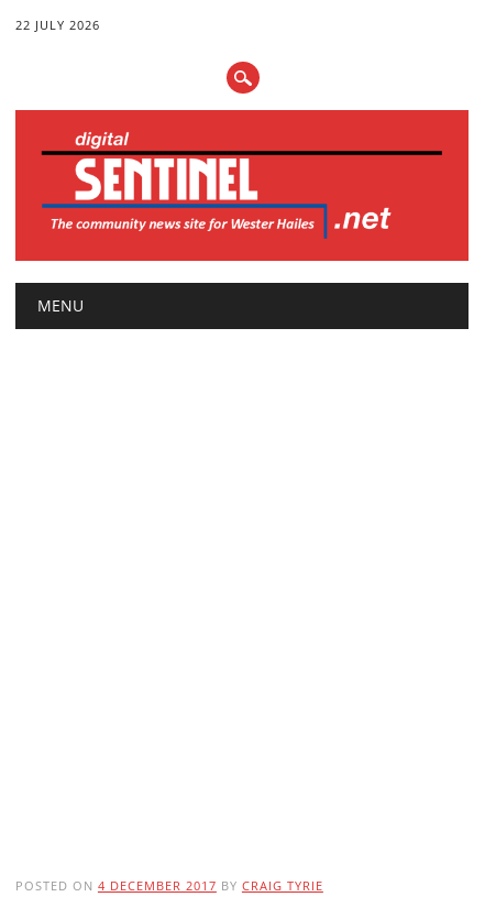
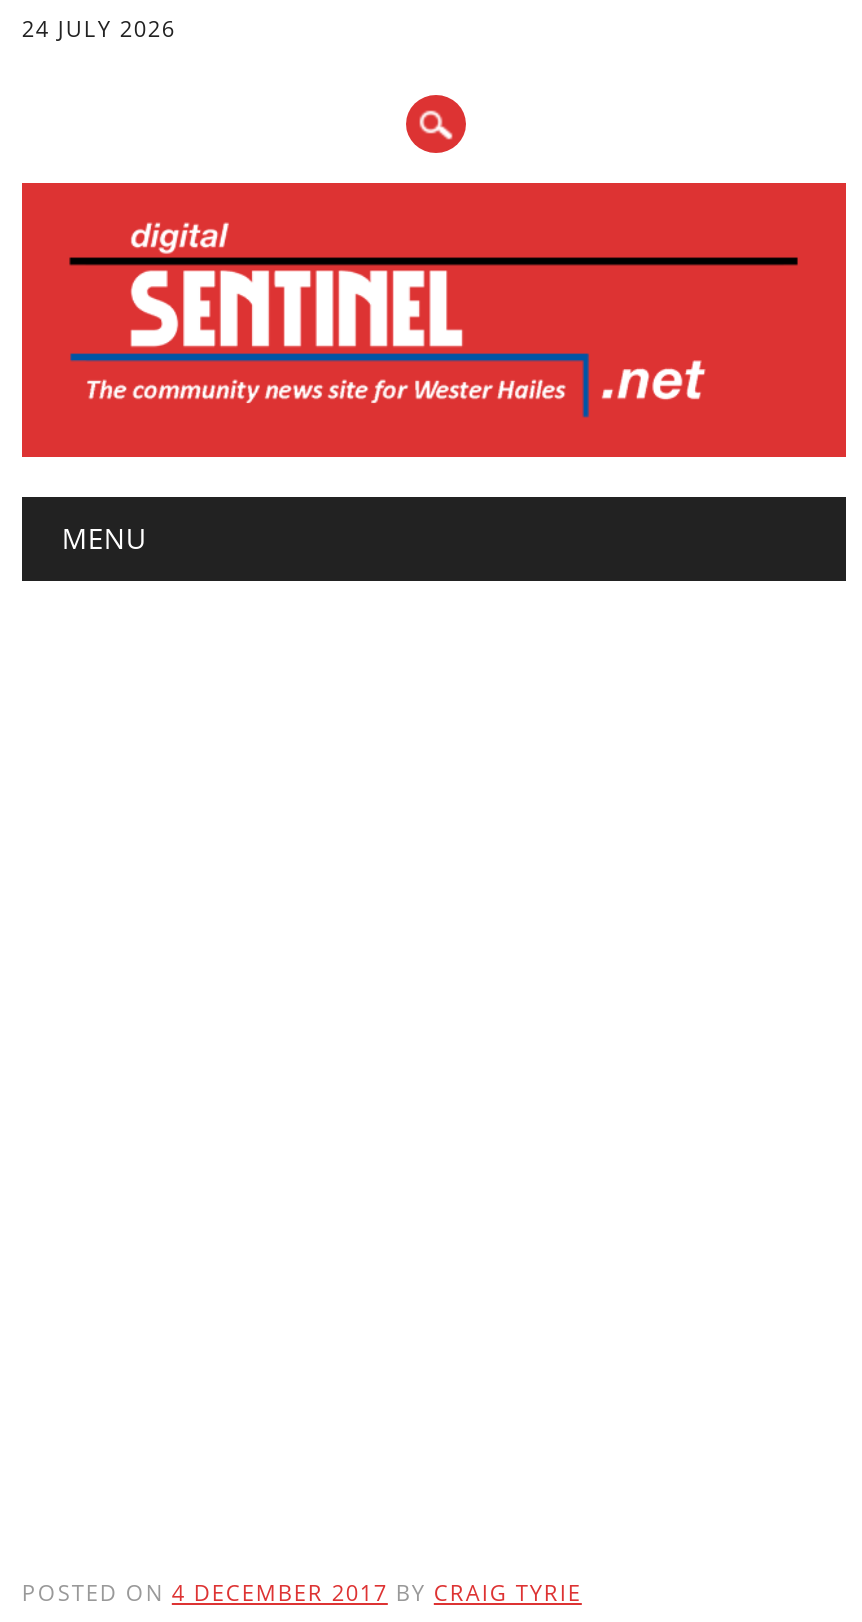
[15,17,100,33] 22 JULY 2026 -> [22,13,176,43] 24 JULY 2026

